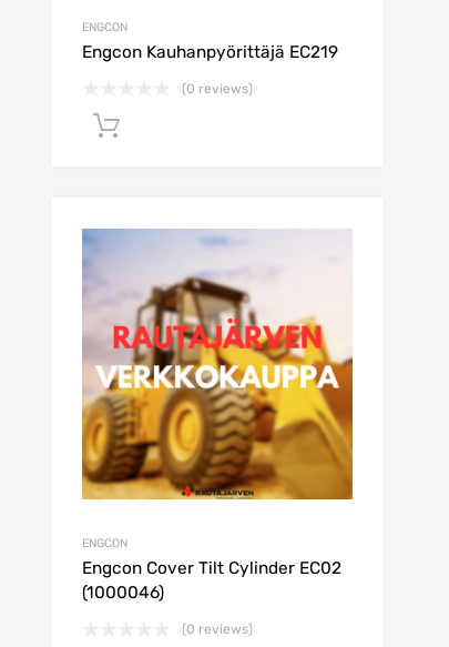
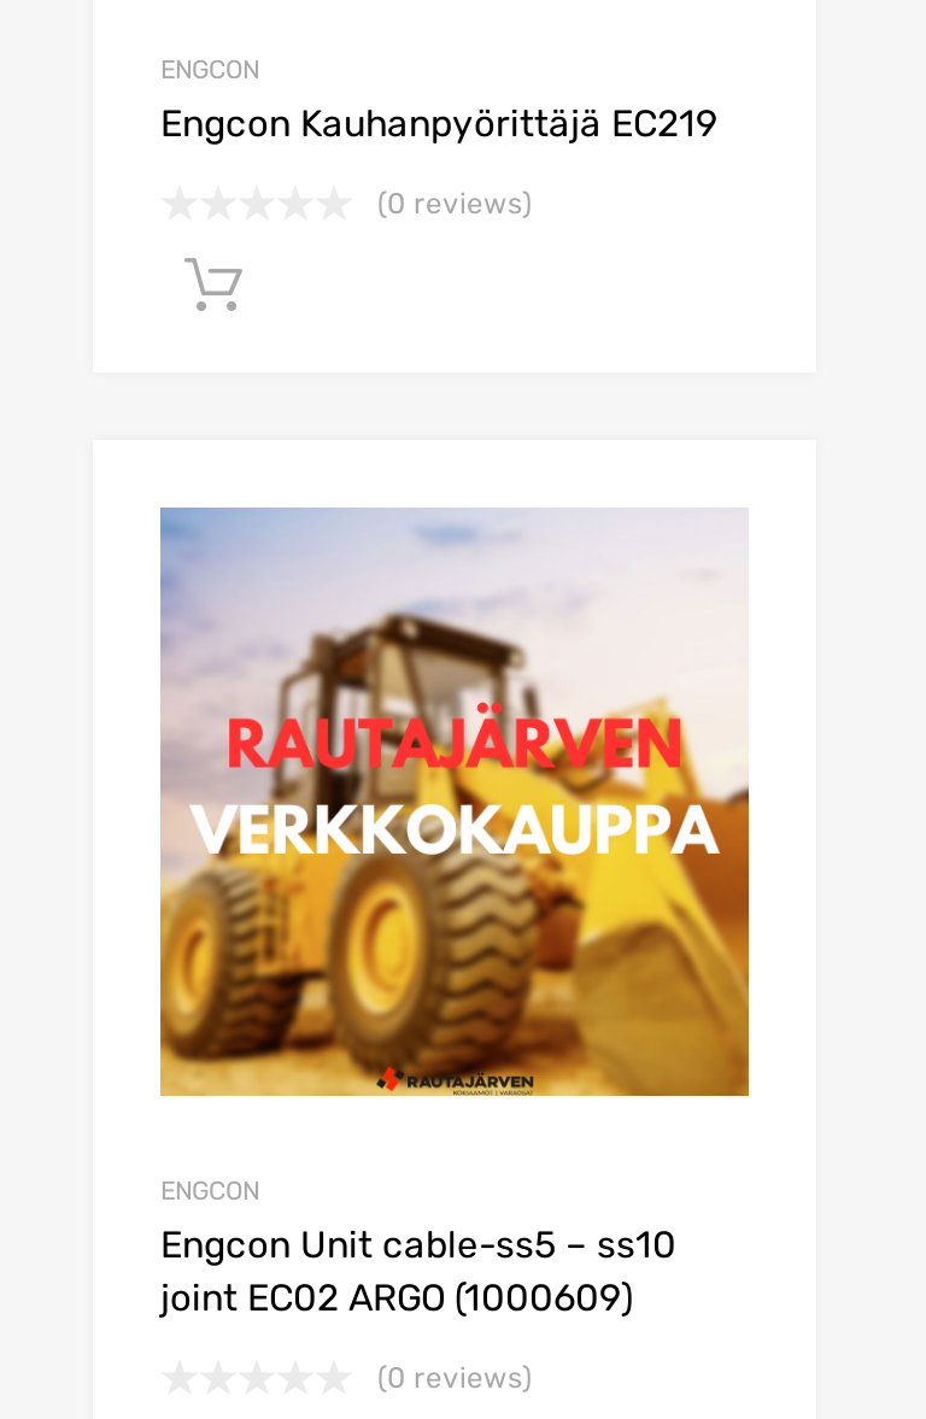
[82,558,341,602] Engcon Cover Tilt Cylinder EC02 | (1000046) -> [160,1223,676,1319] Engcon Unit cable-ss5 – ss10 | joint EC02 ARGO (1000609)

